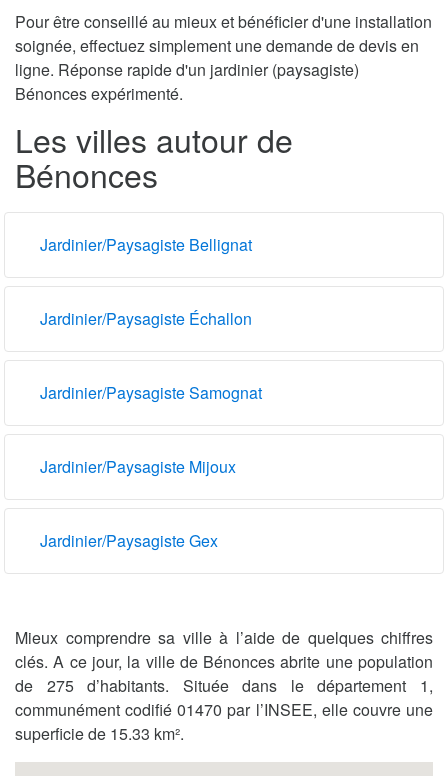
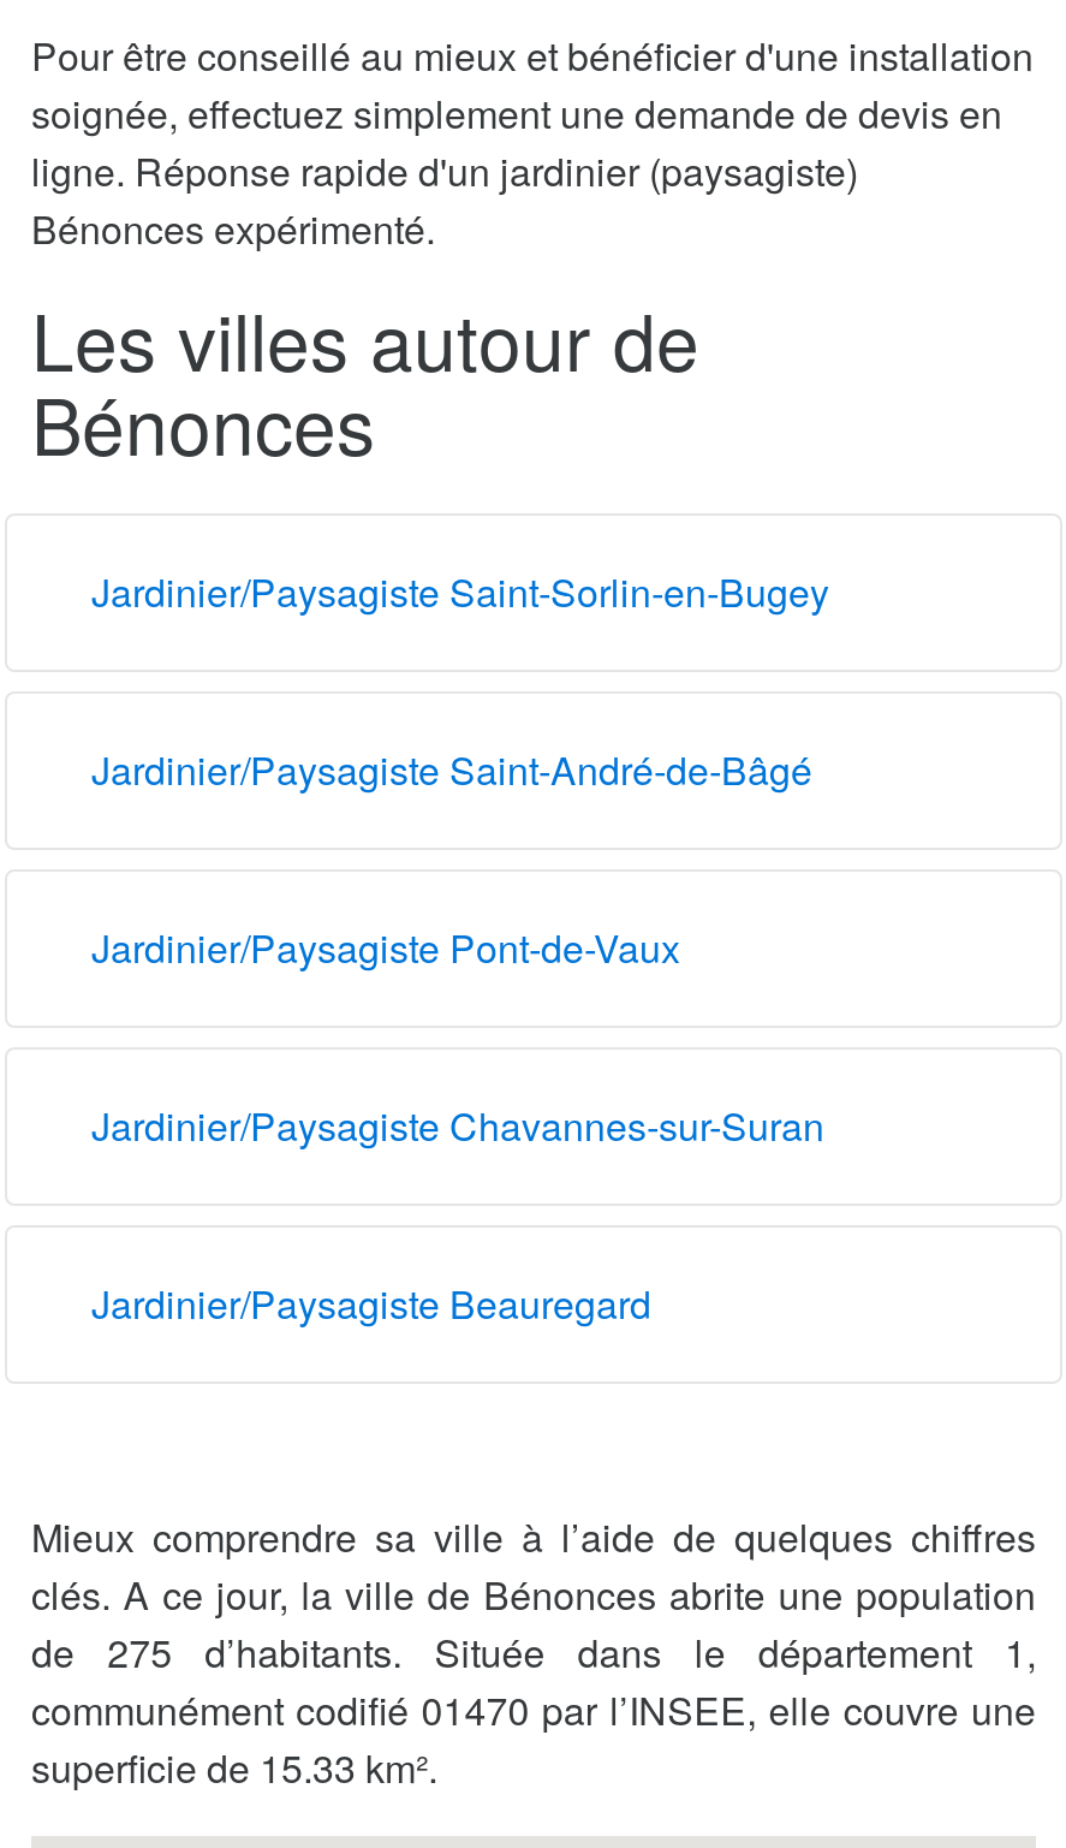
[40,233,252,256] Jardinier/Paysagiste Bellignat -> [91,563,829,618] Jardinier/Paysagiste Saint-Sorlin-en-Bugey
[40,307,252,330] Jardinier/Paysagiste Échallon -> [91,741,812,796] Jardinier/Paysagiste Saint-André-de-Bâgé
[40,381,262,404] Jardinier/Paysagiste Samognat -> [91,919,680,974] Jardinier/Paysagiste Pont-de-Vaux
[40,455,236,478] Jardinier/Paysagiste Mijoux -> [91,1097,824,1152] Jardinier/Paysagiste Chavannes-sur-Suran
[40,529,218,552] Jardinier/Paysagiste Gex -> [91,1275,651,1330] Jardinier/Paysagiste Beauregard

